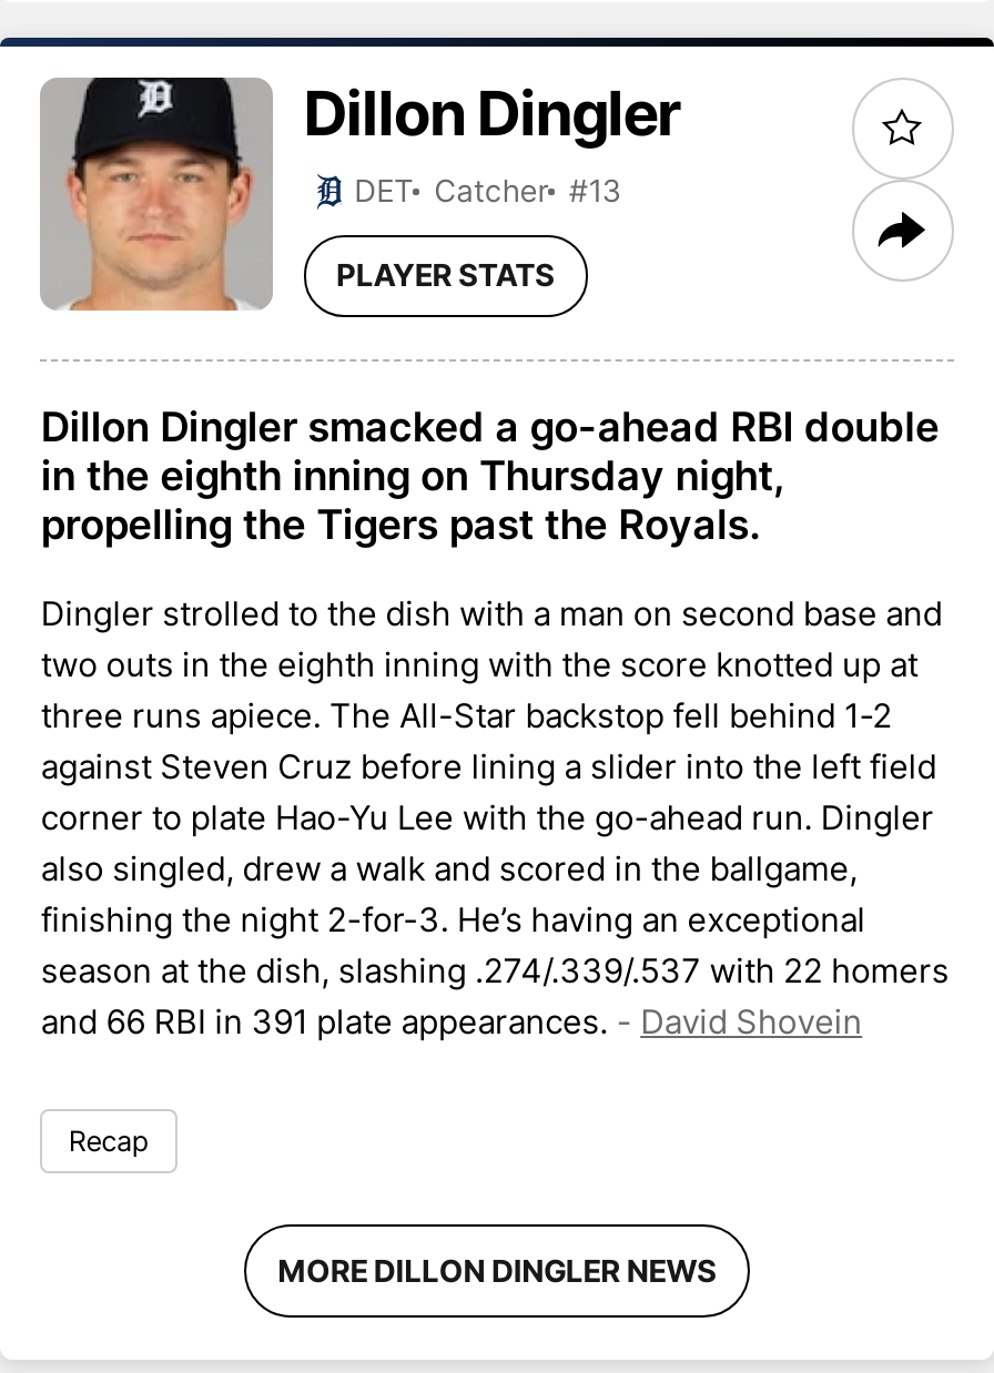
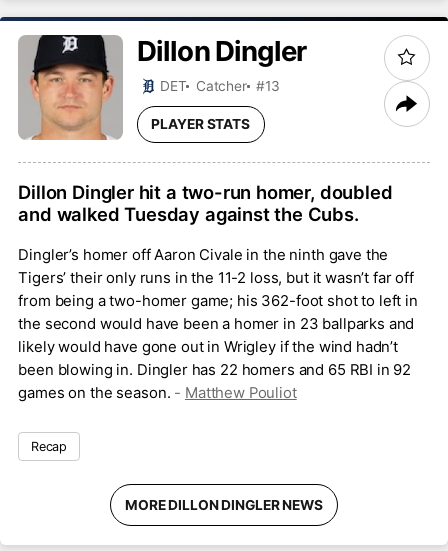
[41,401,939,548] Dillon Dingler smacked a go-ahead RBI double | in the eighth inning on Thursday night, | propelling the Tigers past the Royals. -> [18,181,392,225] Dillon Dingler hit a two-run homer, doubled | and walked Tuesday against the Cubs.
[41,595,949,1043] Dingler strolled to the dish with a man on second base and | two outs in the eighth inning with the score knotted up at | three runs apiece. The All-Star backstop fell behind 1-2 | against Steven Cruz before lining a slider into the left field | corner to plate Hao-Yu Lee with the go-ahead run. Dingler | also singled, drew a walk and scored in the ballgame, | finishing the night 2-for-3. He’s having an exceptional | season at the dish, slashing .274/.339/.537 with 22 homers | and 66 RBI in 391 plate appearances. - David Shovein -> [18,246,418,402] Dingler’s homer off Aaron Civale in the ninth gave the | Tigers’ their only runs in the 11-2 loss, but it wasn’t far off | from being a two-homer game; his 362-foot shot to left in | the second would have been a homer in 23 ballparks and | likely would have gone out in Wrigley if the wind hadn’t | been blowing in. Dingler has 22 homers and 65 RBI in 92 | games on the season. - Matthew Pouliot

